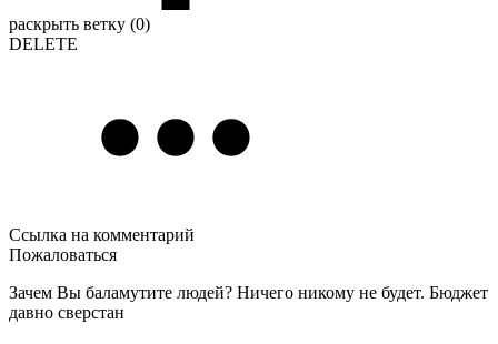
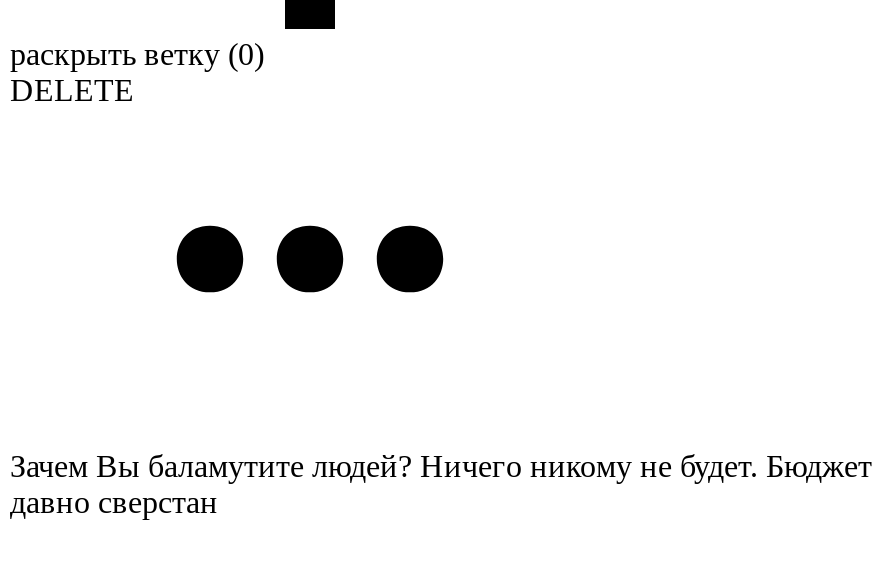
[9,226,195,265] Ссылка на комментарий | Пожаловаться -> none

